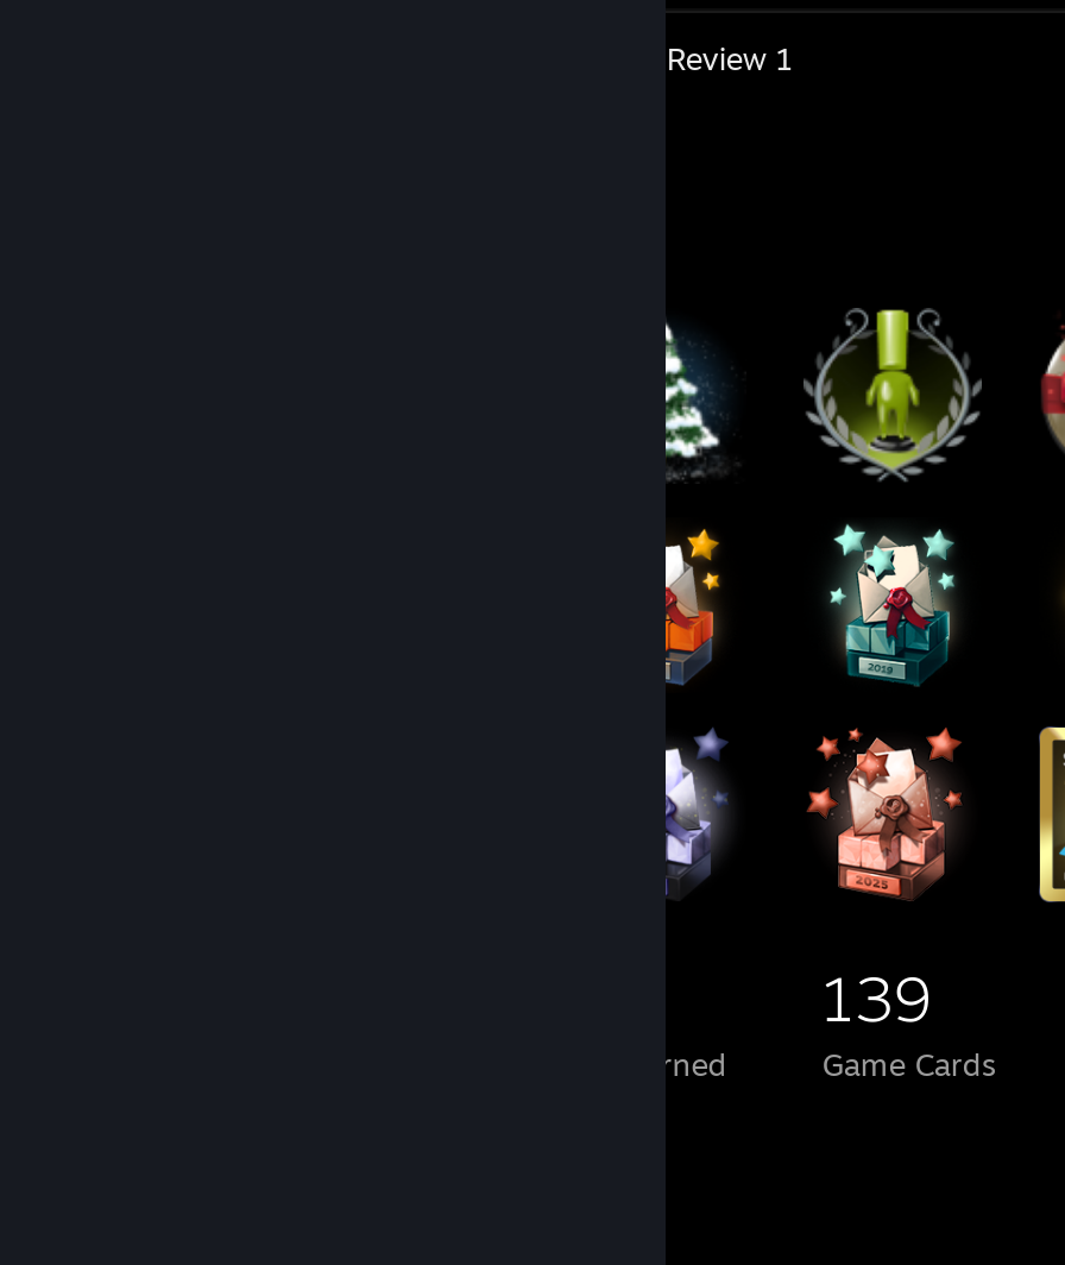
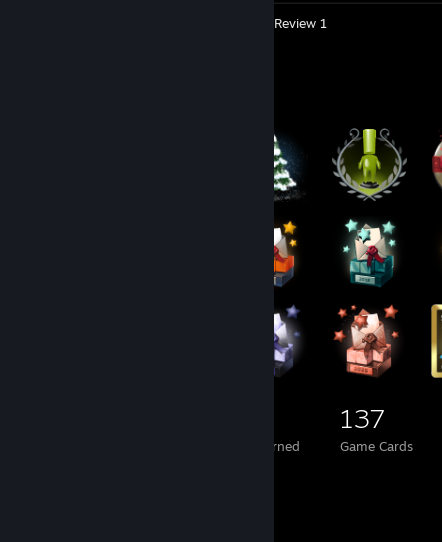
[822,960,932,1036] 139 -> [340,402,385,434] 137

